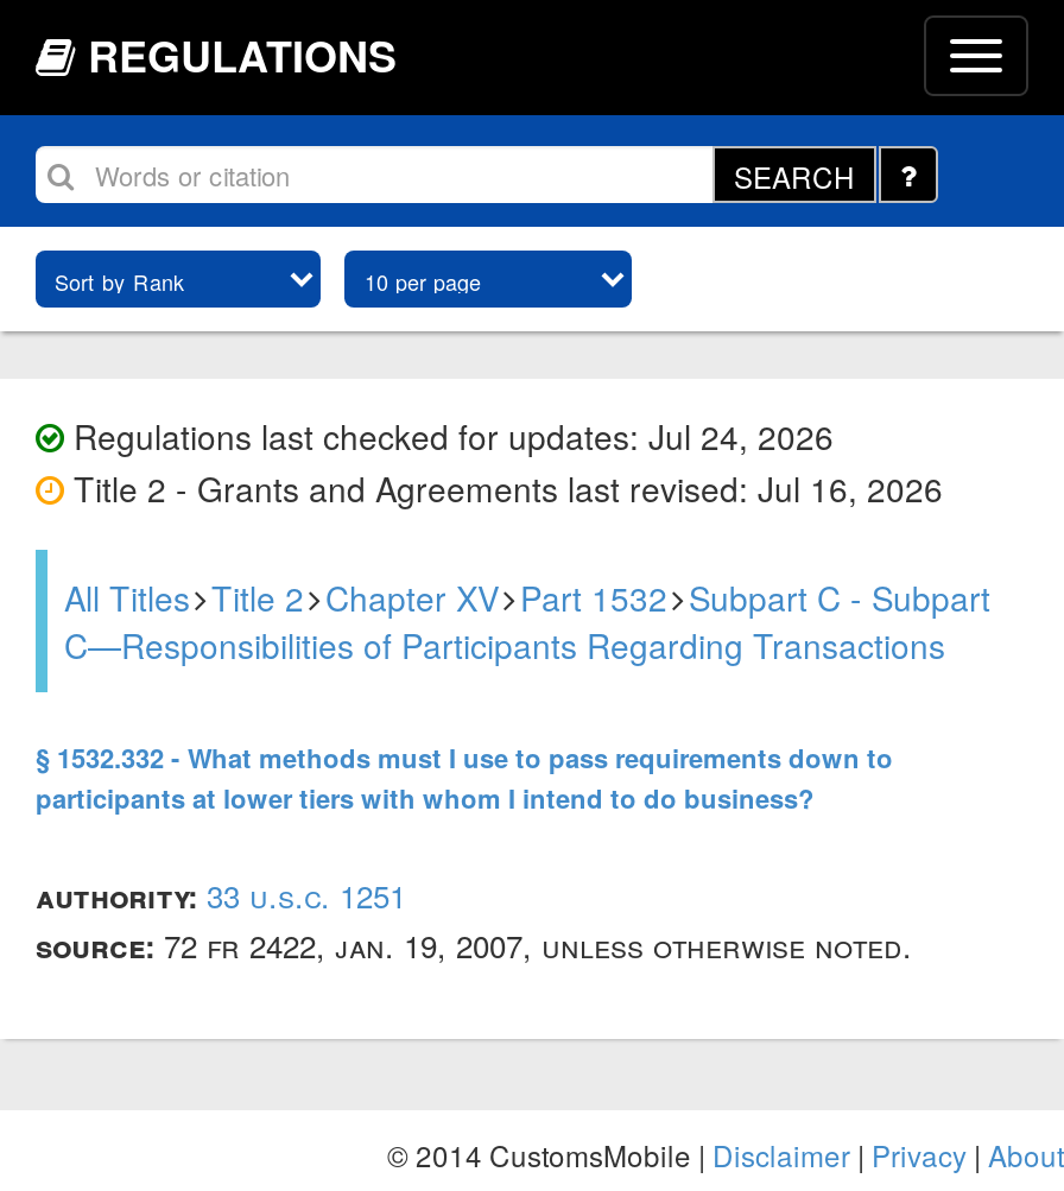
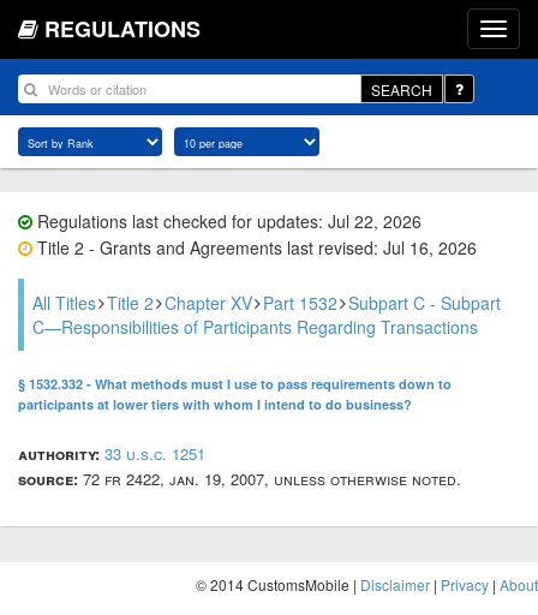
[64,412,834,460] Regulations last checked for updates: Jul 24, 2026 -> [32,209,422,233] Regulations last checked for updates: Jul 22, 2026

